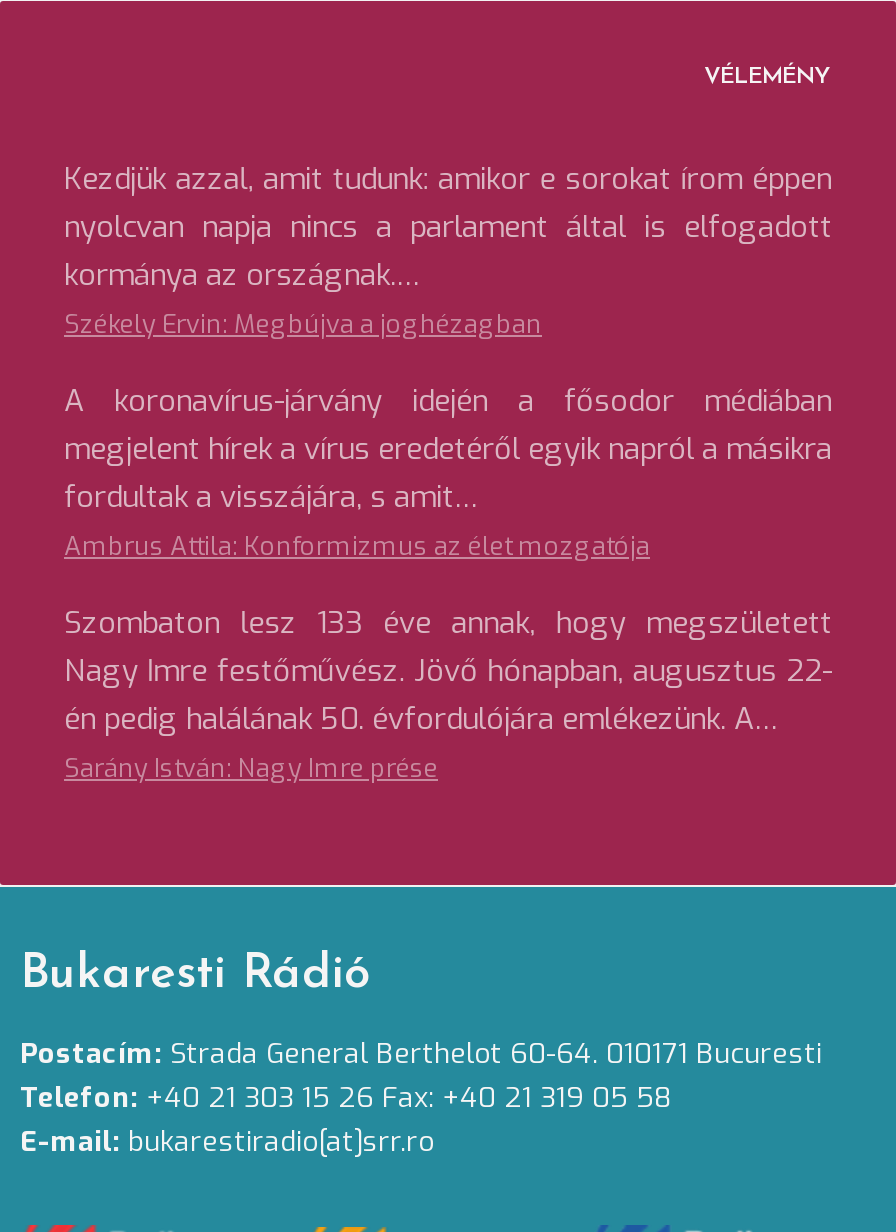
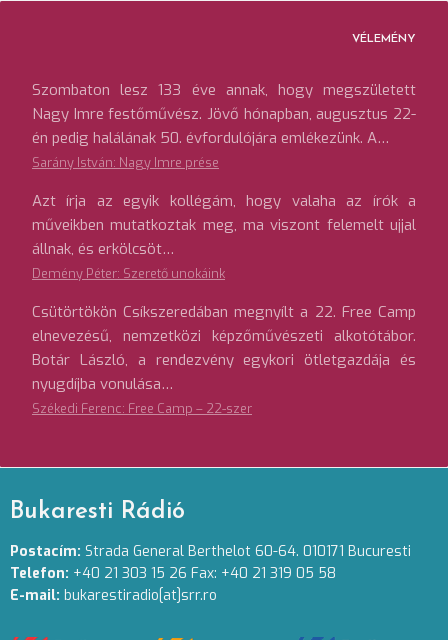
[64,160,832,564] Kezdjük azzal, amit tudunk: amikor e sorokat írom éppen | nyolcvan napja nincs a parlament által is elfogadott | kormánya az országnak.… | Székely Ervin: Megbújva a joghézagban | A koronavírus-járvány idején a fősodor médiában | megjelent hírek a vírus eredetéről egyik napról a másikra | fordultak a visszájára, s amit… | Ambrus Attila: Konformizmus az élet mozgatója -> none
moved [64,604,832,786] -> [32,80,416,171]: Szombaton lesz 133 éve annak, hogy megszületett | Nagy Imre festőművész. Jövő hónapban, augusztus 22- | én pedig halálának 50. évfordulójára emlékezünk. A… | Sarány István: Nagy Imre prése
none -> [32,191,416,417] Azt írja az egyik kollégám, hogy valaha az írók a | műveikben mutatkoztak meg, ma viszont felemelt ujjal | állnak, és erkölcsöt… | Demény Péter: Szerető unokáink | Csütörtökön Csíkszeredában megnyílt a 22. Free Camp | elnevezésű, nemzetközi képzőművészeti alkotótábor. | Botár László, a rendezvény egykori ötletgazdája és | nyugdíjba vonulása… | Székedi Ferenc: Free Camp – 22-szer

